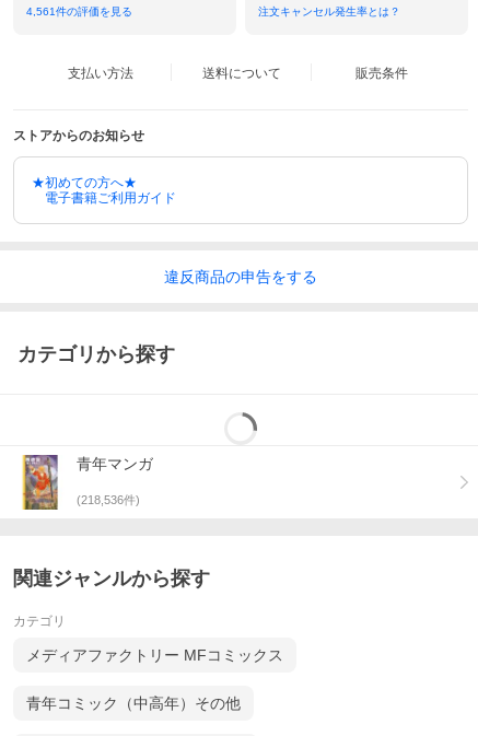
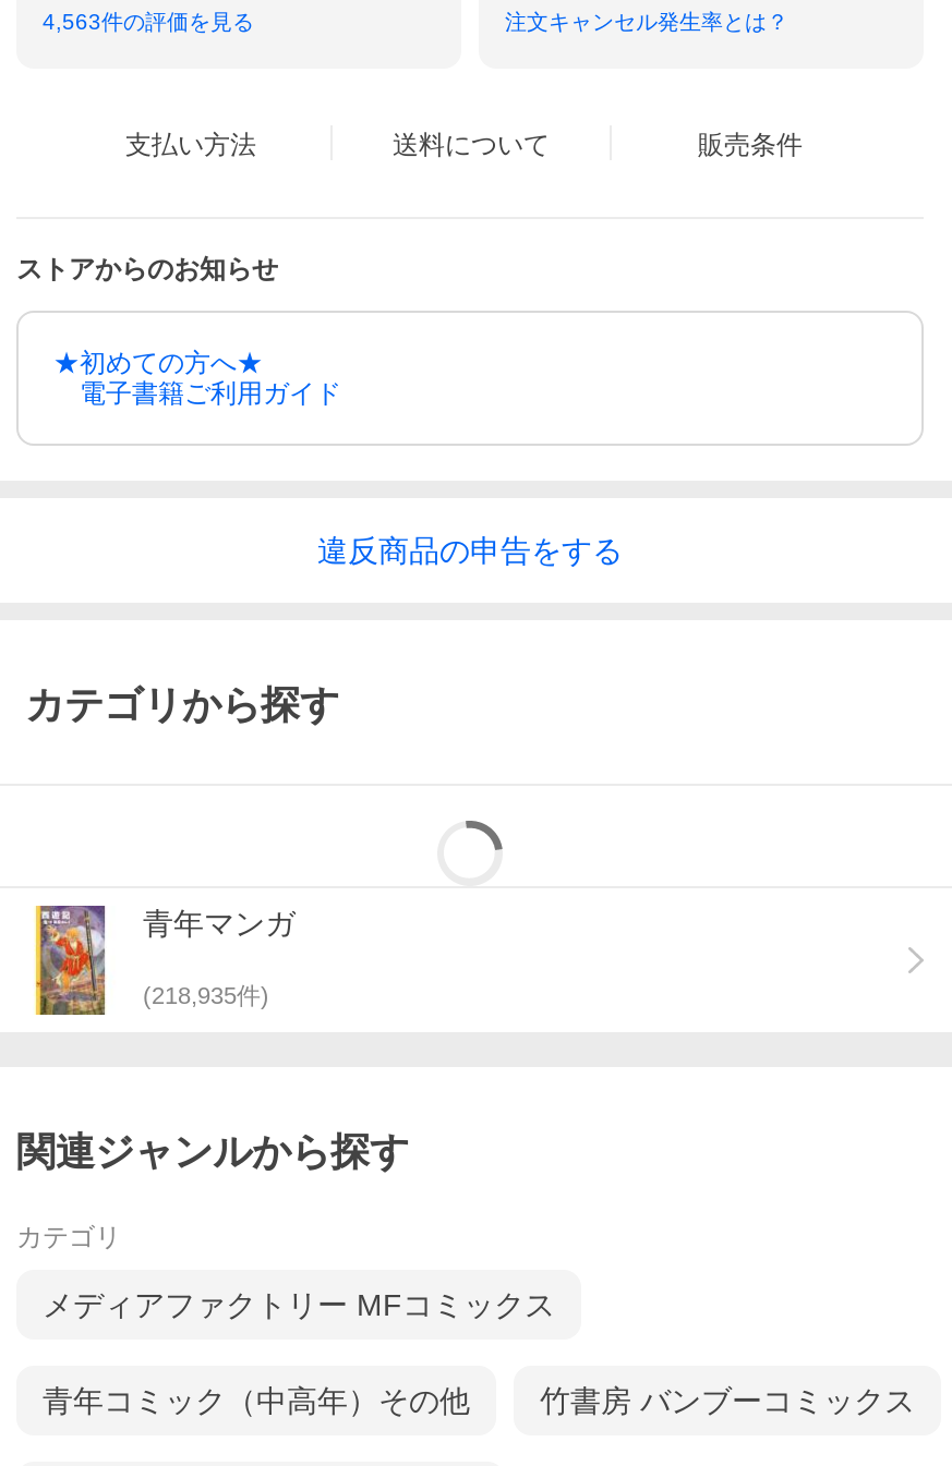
[26,5,132,17] 4,561件の評価を見る -> [43,10,254,34] 4,563件の評価を見る
[77,493,140,507] (218,536件) -> [143,982,269,1009] (218,935件)
none -> [540,1383,915,1418] 竹書房 バンブーコミックス

